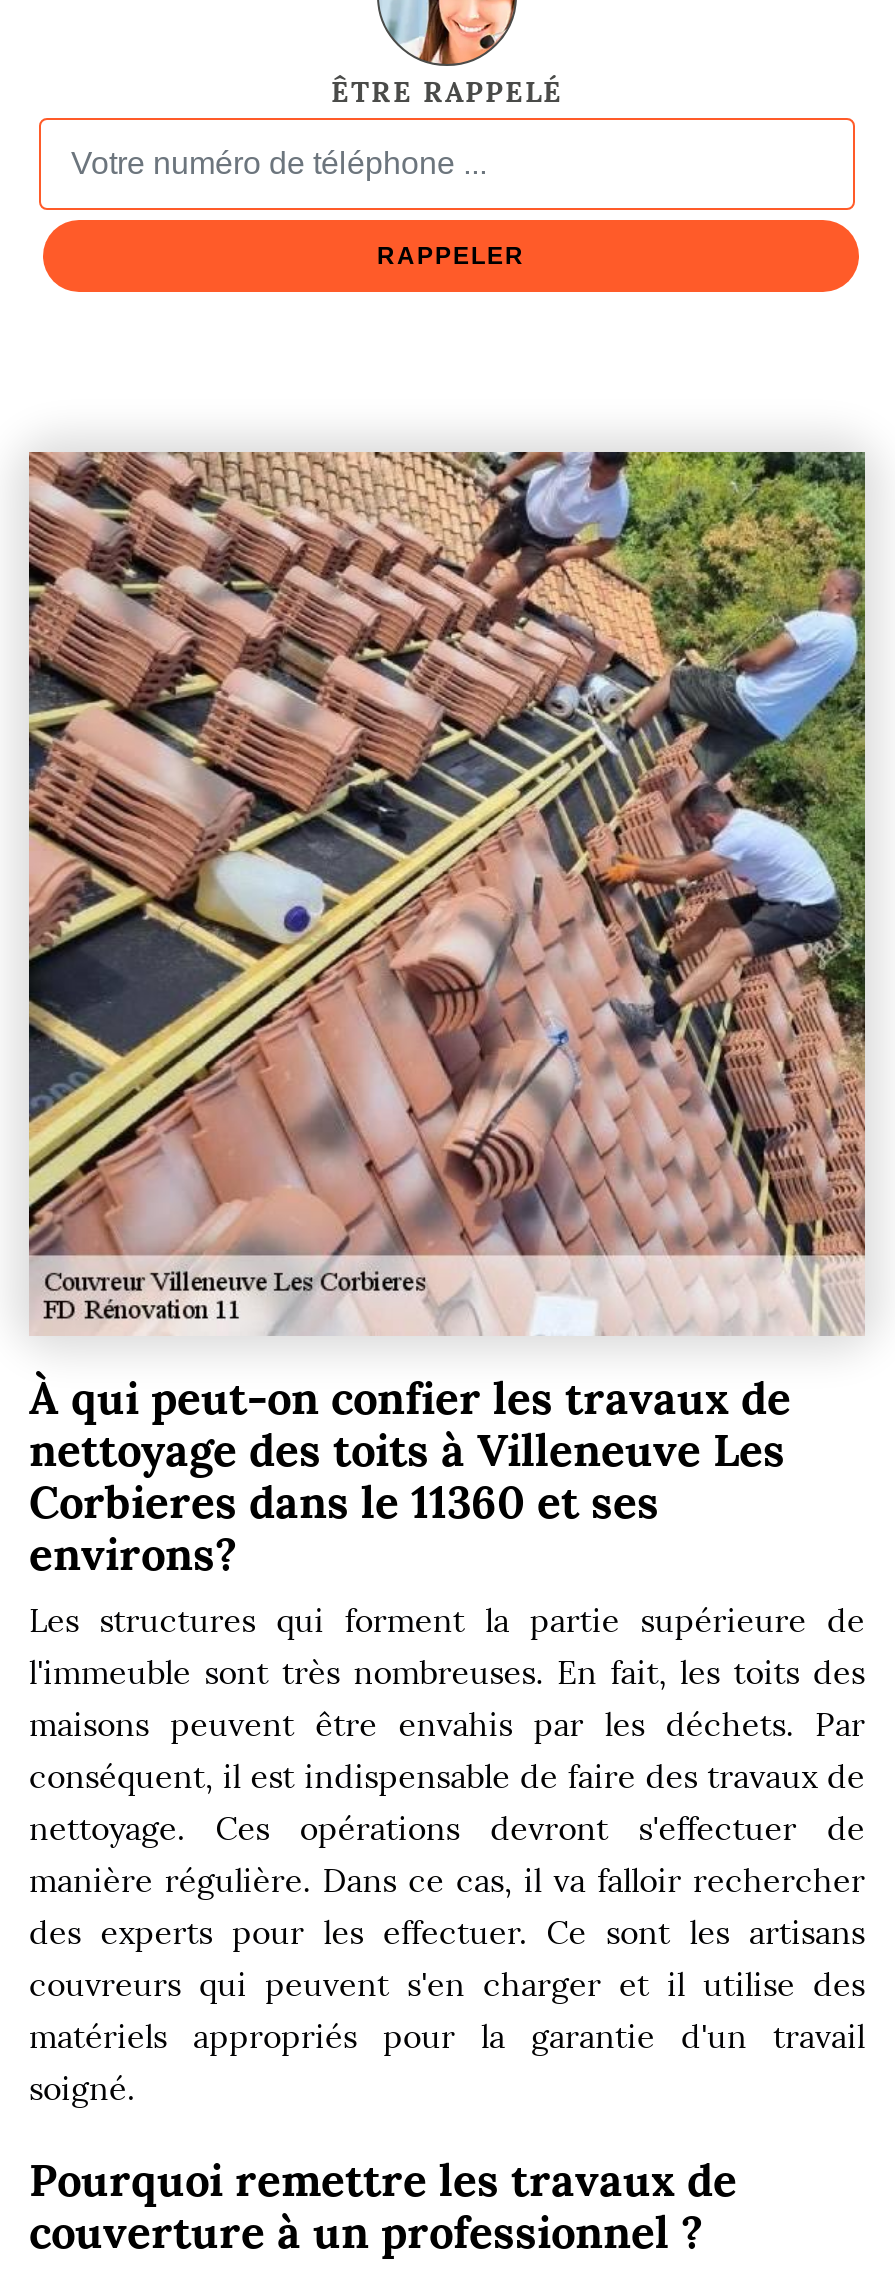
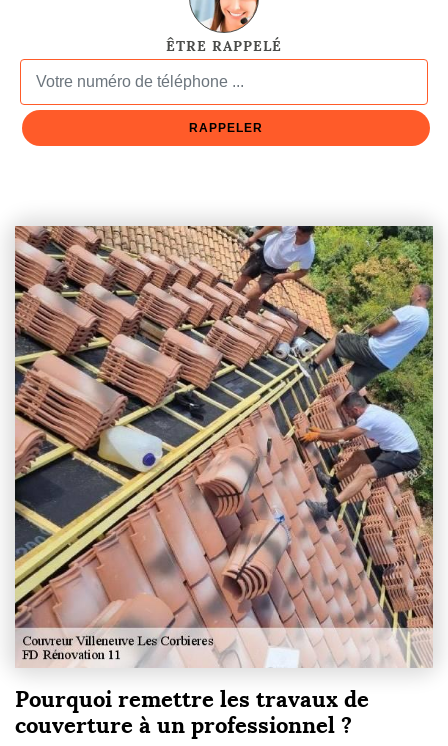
[29,1371,865,2109] À qui peut-on confier les travaux de | nettoyage des toits à Villeneuve Les | Corbieres dans le 11360 et ses | environs? | Les structures qui forment la partie supérieure de | l'immeuble sont très nombreuses. En fait, les toits des | maisons peuvent être envahis par les déchets. Par | conséquent, il est indispensable de faire des travaux de | nettoyage. Ces opérations devront s'effectuer de | manière régulière. Dans ce cas, il va falloir rechercher | des experts pour les effectuer. Ce sont les artisans | couvreurs qui peuvent s'en charger et il utilise des | matériels appropriés pour la garantie d'un travail | soigné. -> none

